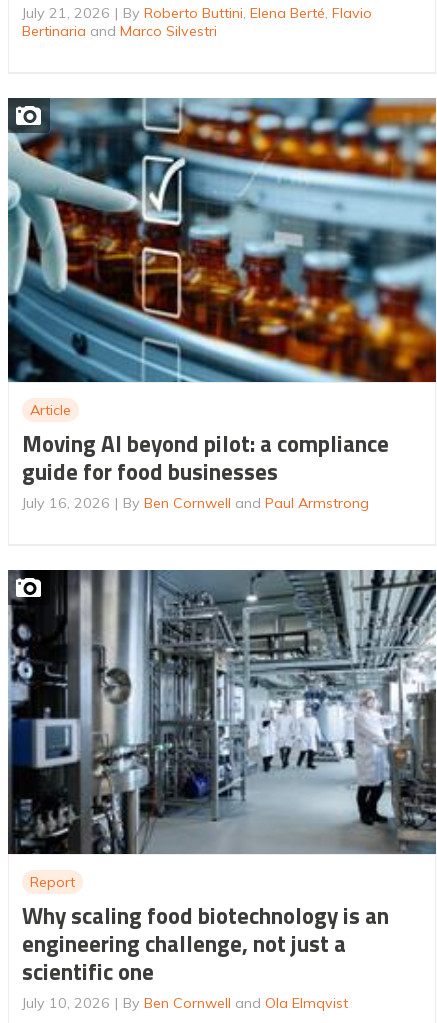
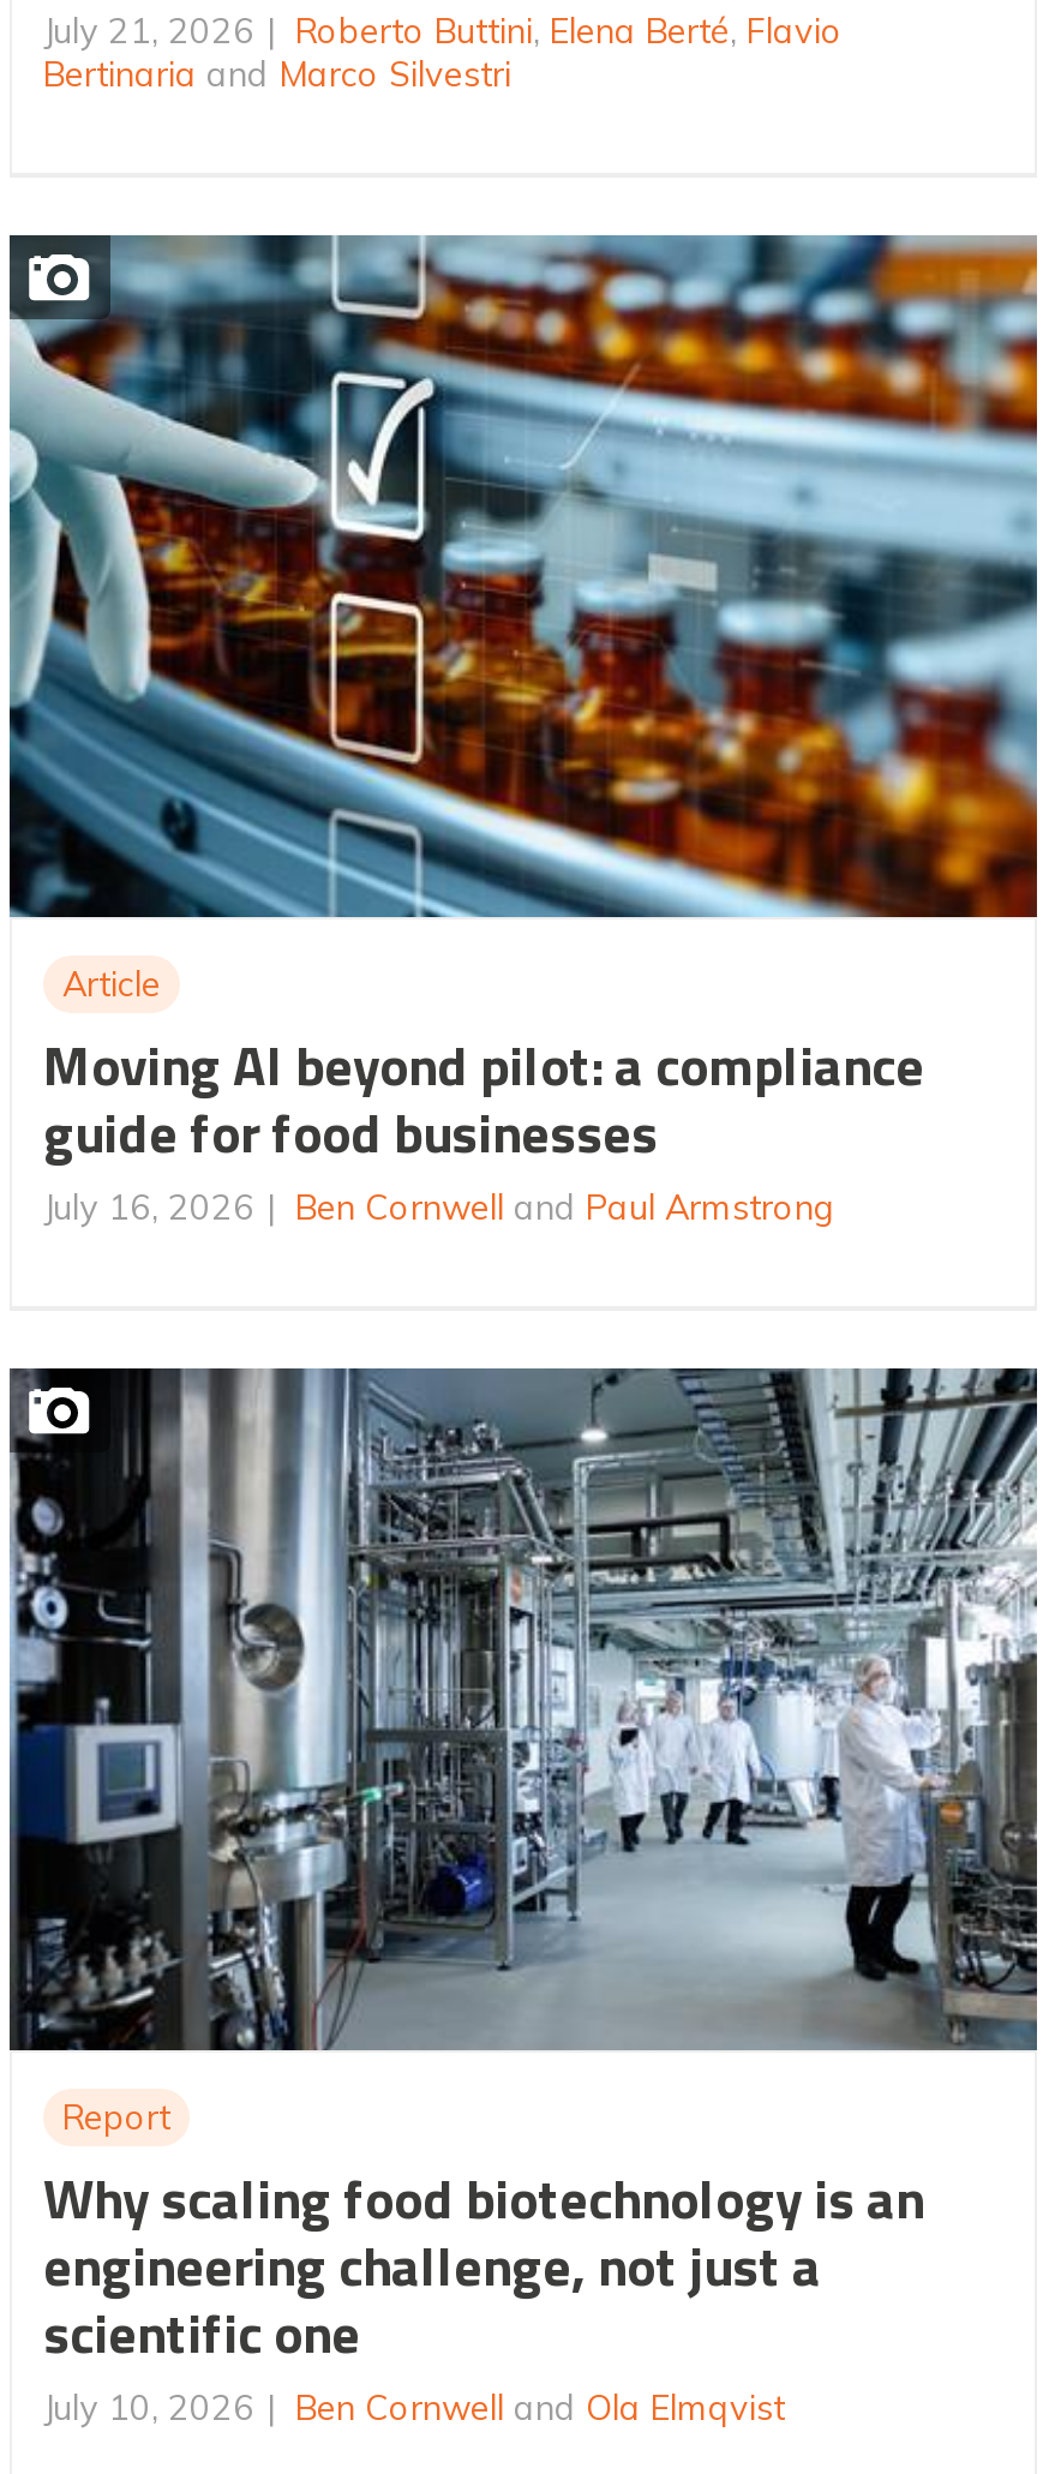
[123,4,372,22] By Roberto Buttini, Elena Berté, Flavio -> [295,9,843,52] Roberto Buttini, Elena Berté, Flavio
[123,494,369,512] By Ben Cornwell and Paul Armstrong -> [295,1186,835,1229] Ben Cornwell and Paul Armstrong
[123,994,348,1012] By Ben Cornwell and Ola Elmqvist -> [295,2387,785,2430] Ben Cornwell and Ola Elmqvist

